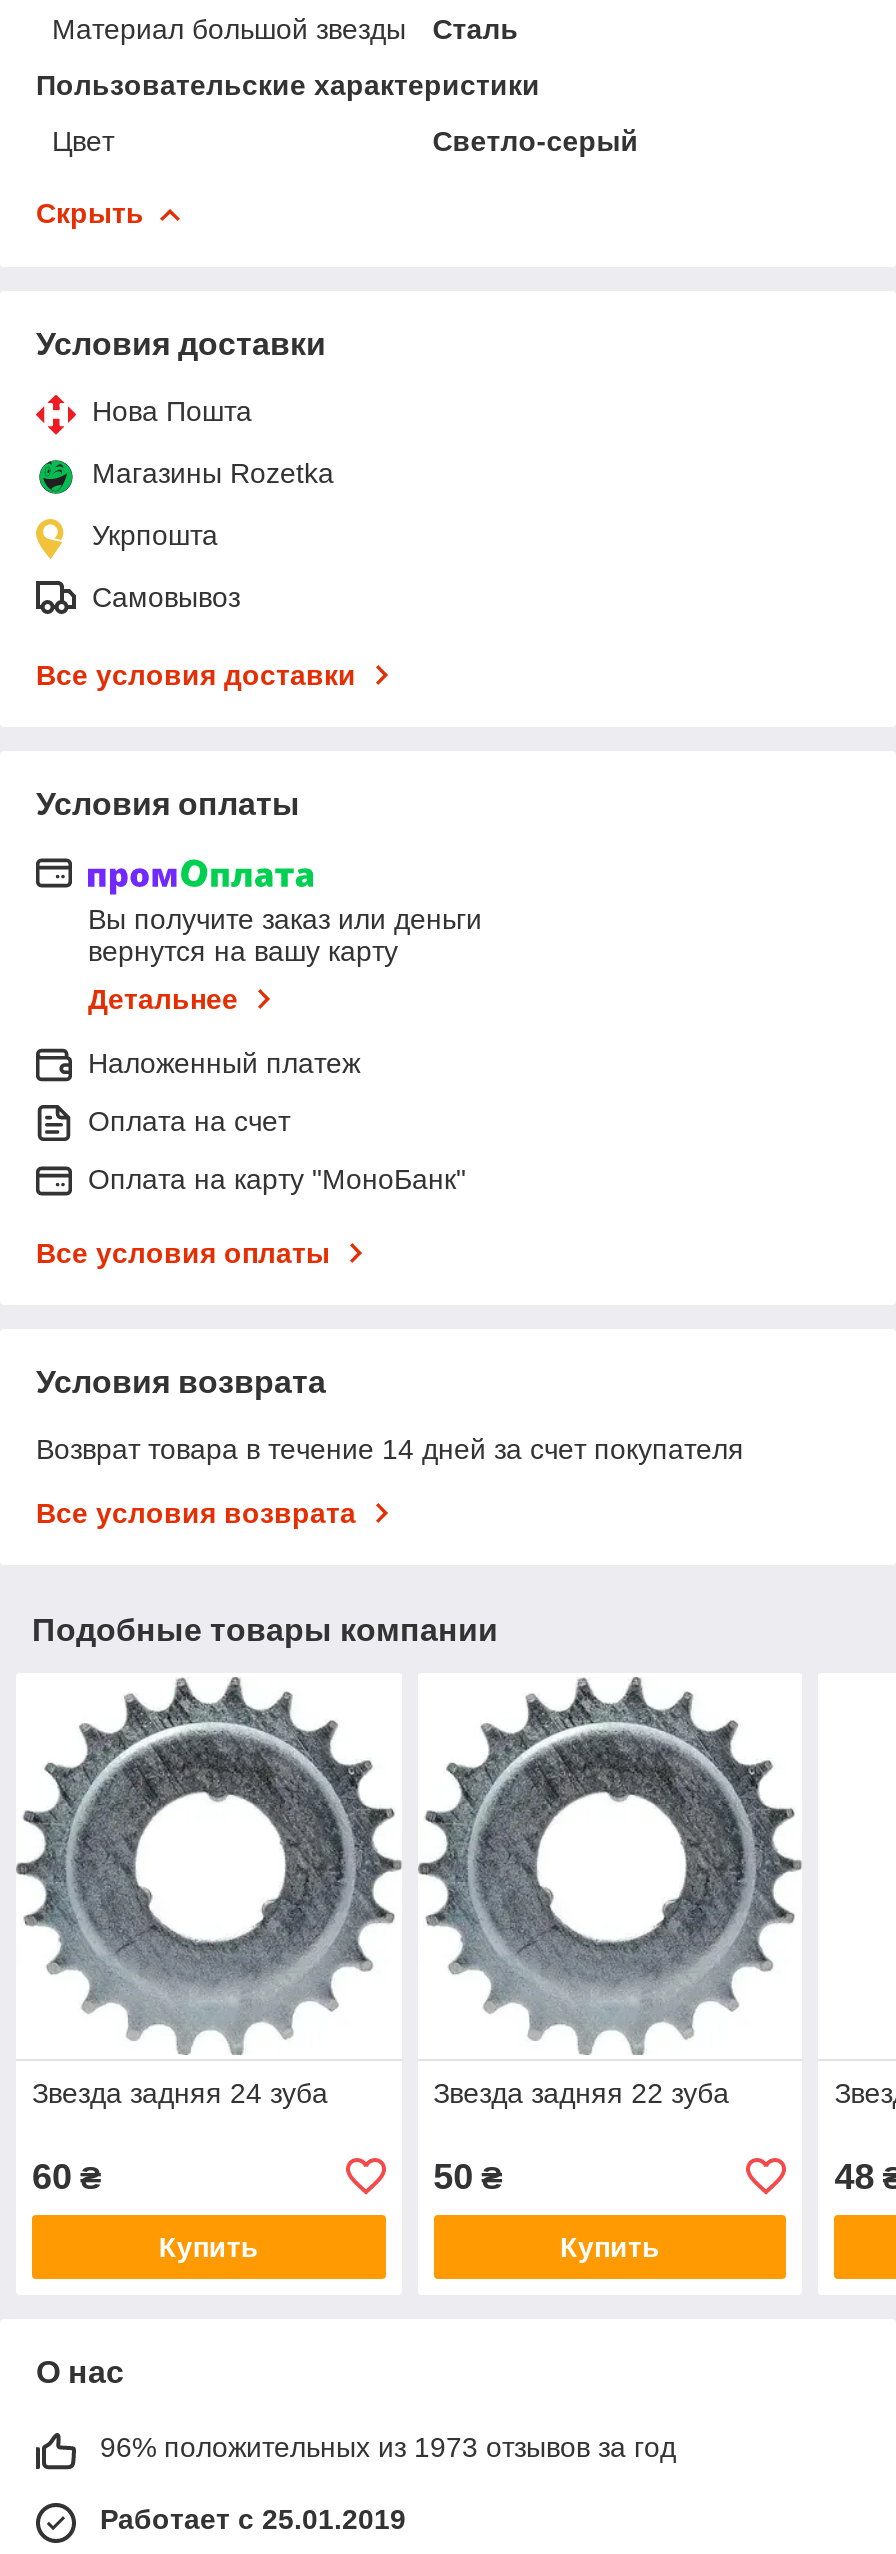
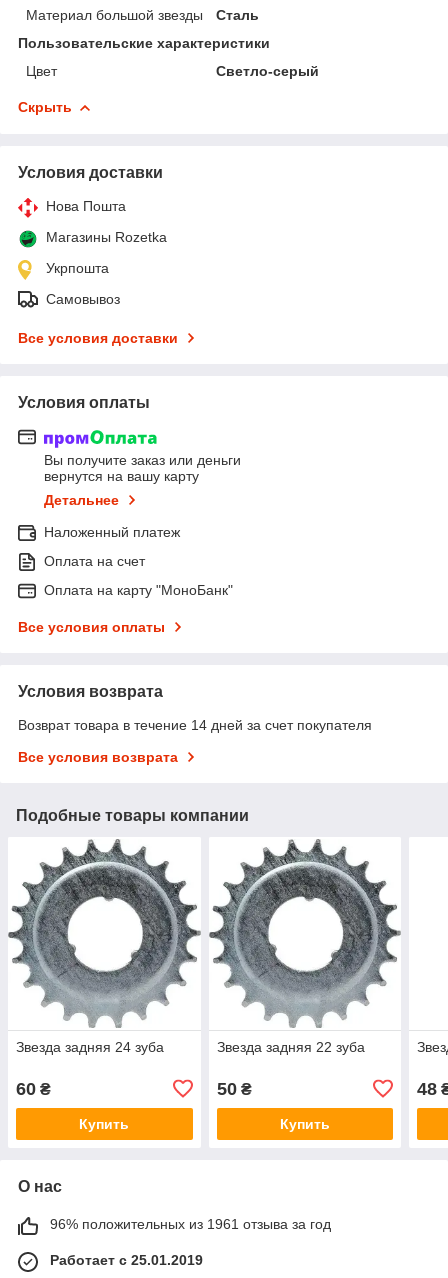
[100,2431,676,2463] 96% положительных из 1973 отзывов за год -> [50,1216,331,1232] 96% положительных из 1961 отзыва за год

